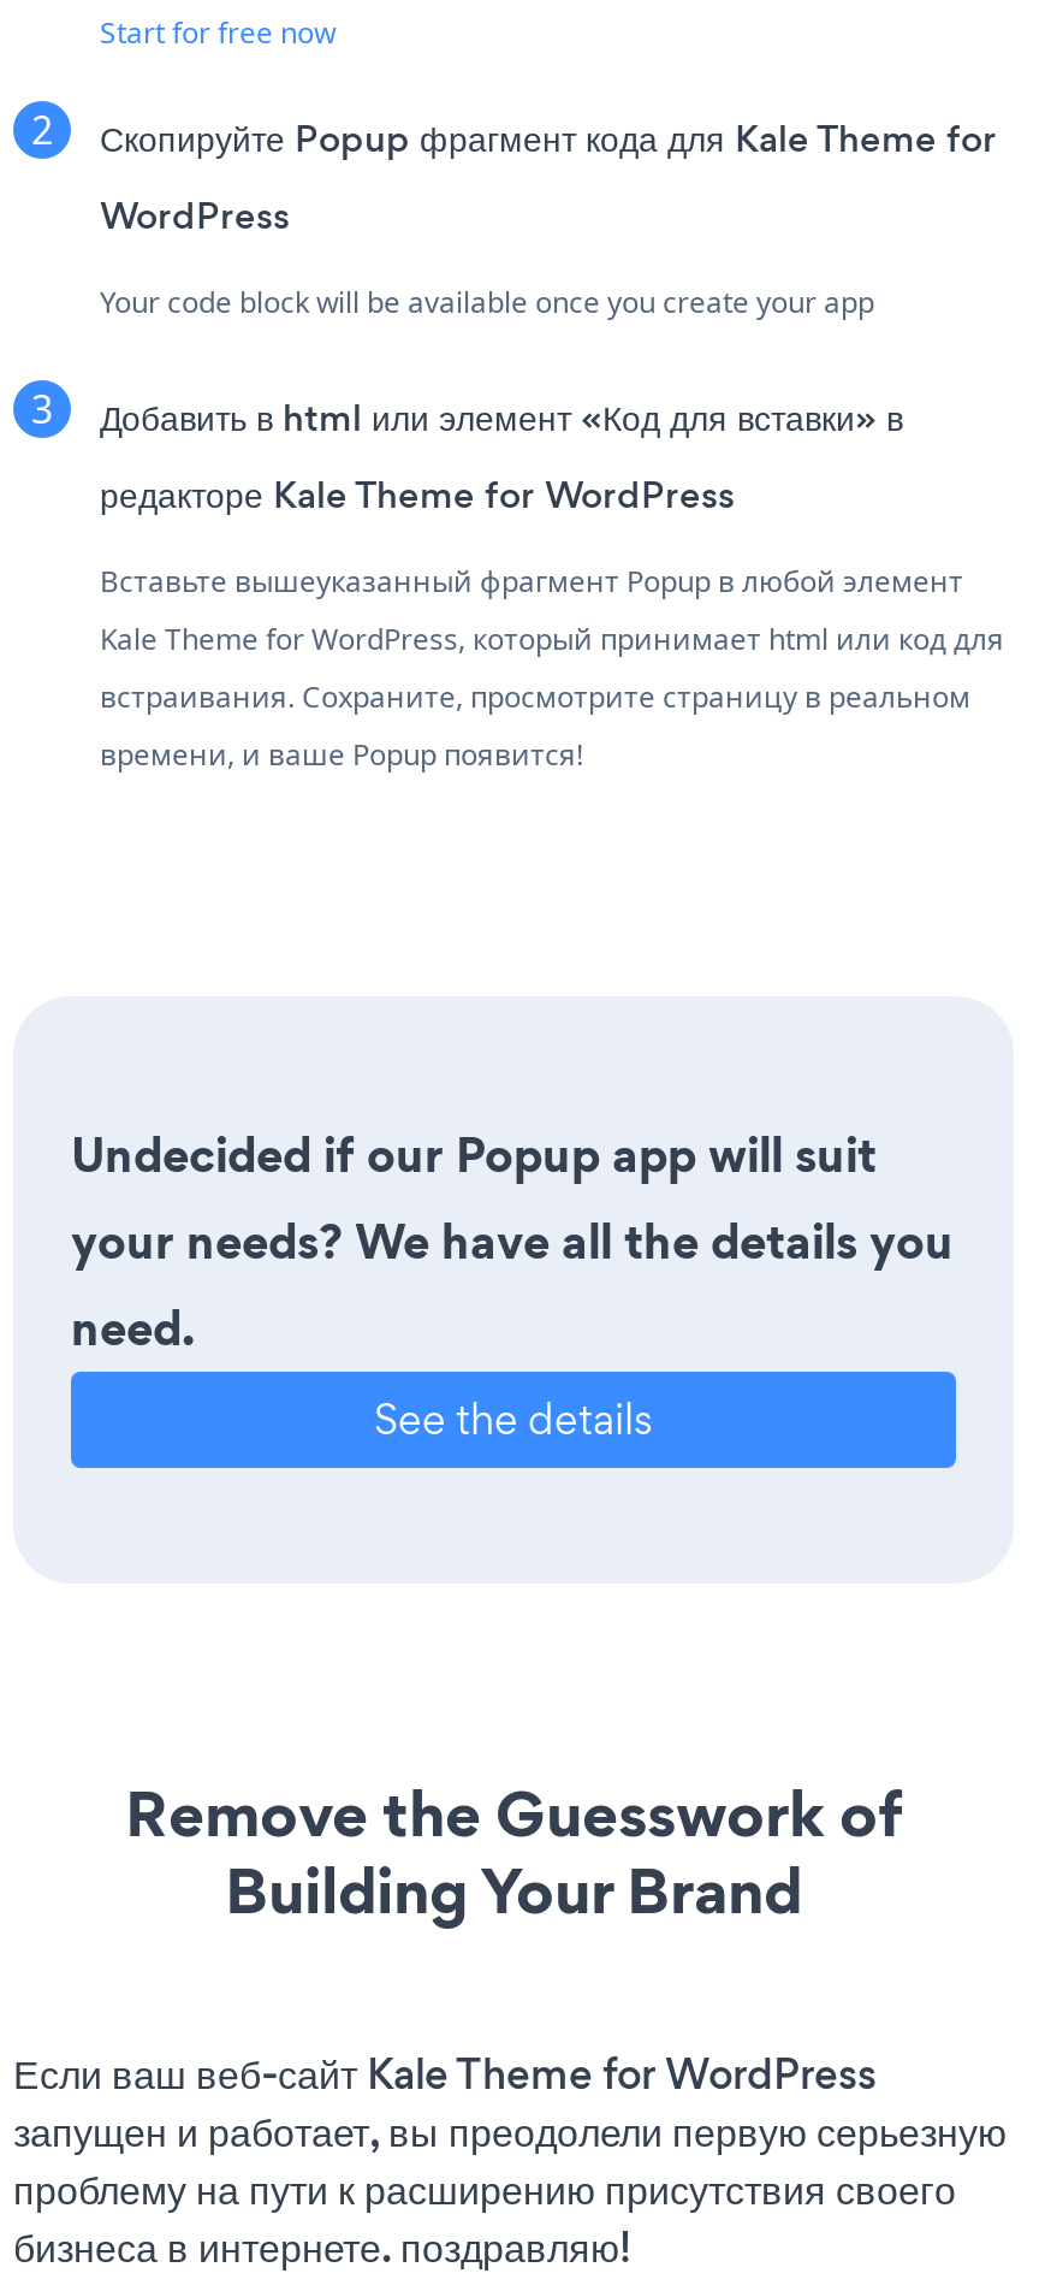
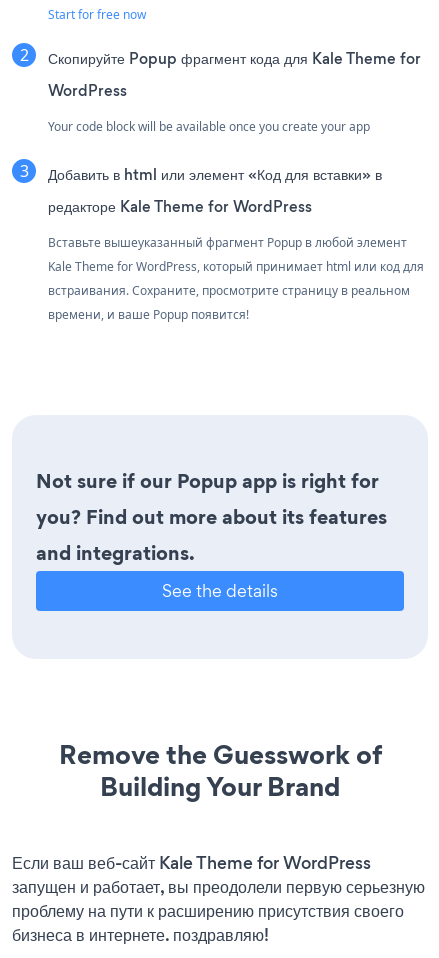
[71,1121,954,1361] Undecided if our Popup app will suit | your needs? We have all the details you | need. -> [36,467,387,567] Not sure if our Popup app is right for | you? Find out more about its features | and integrations.

